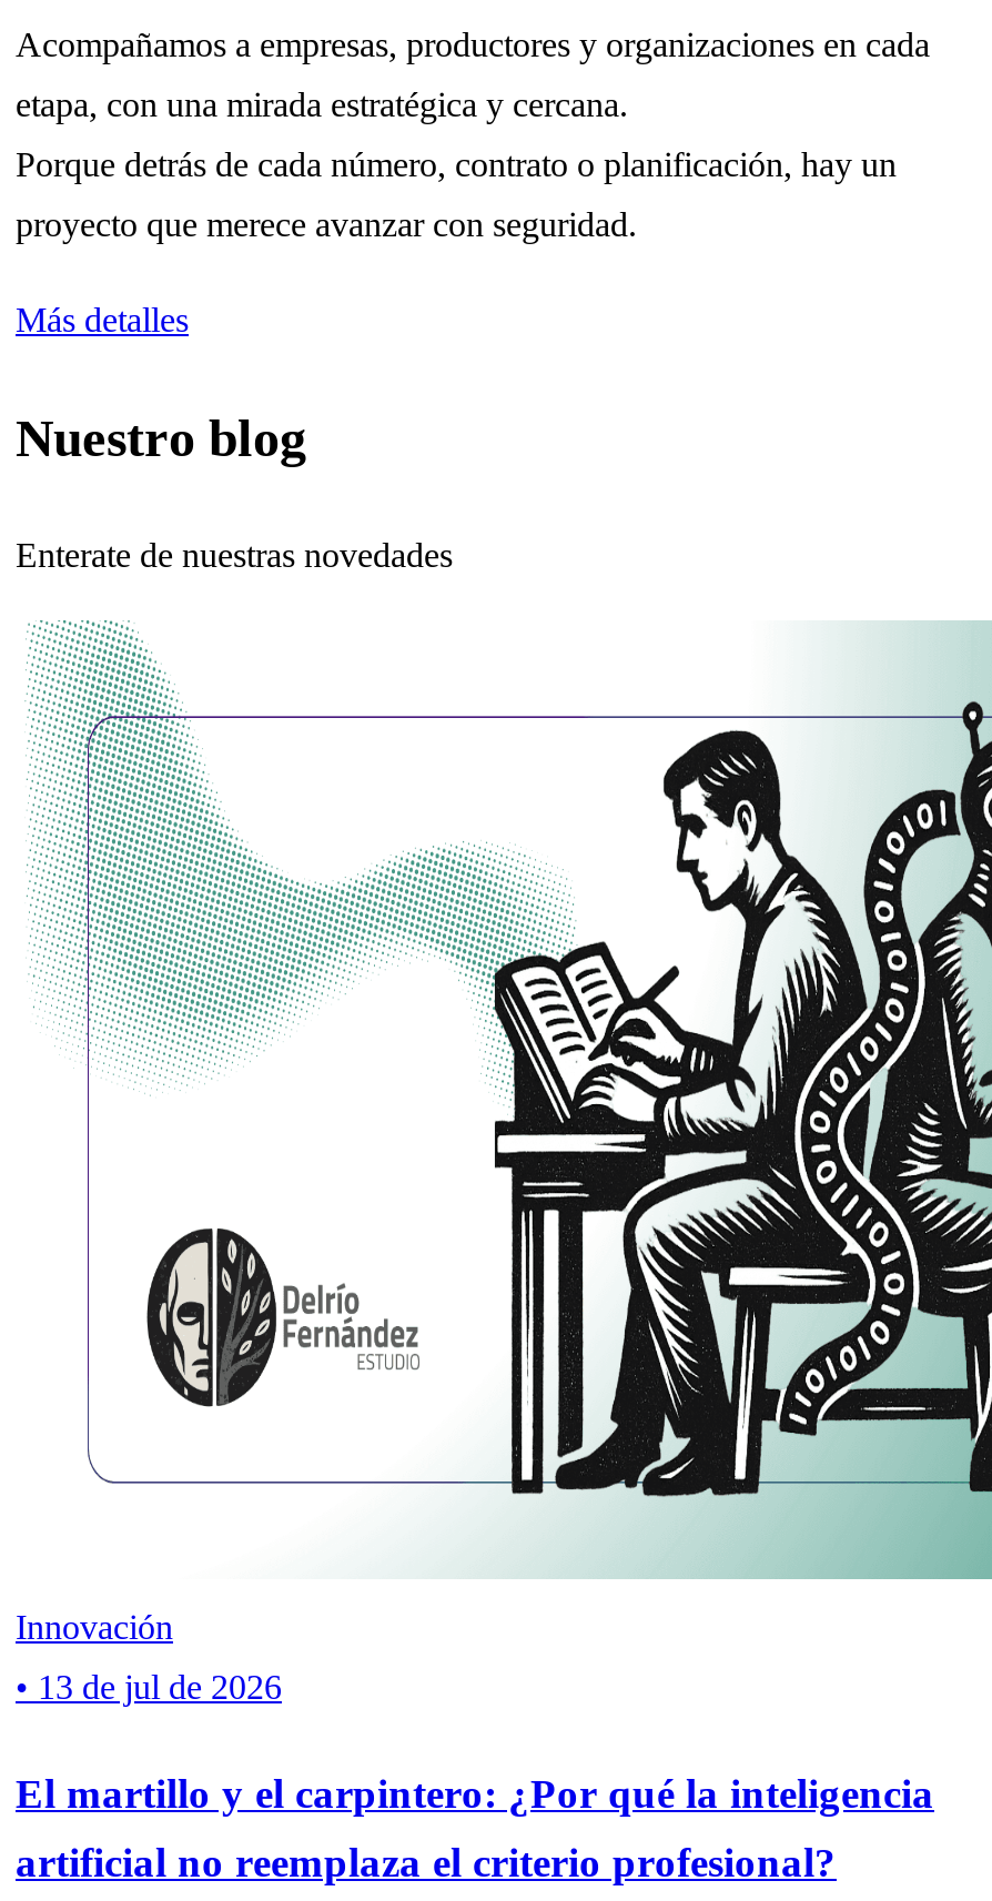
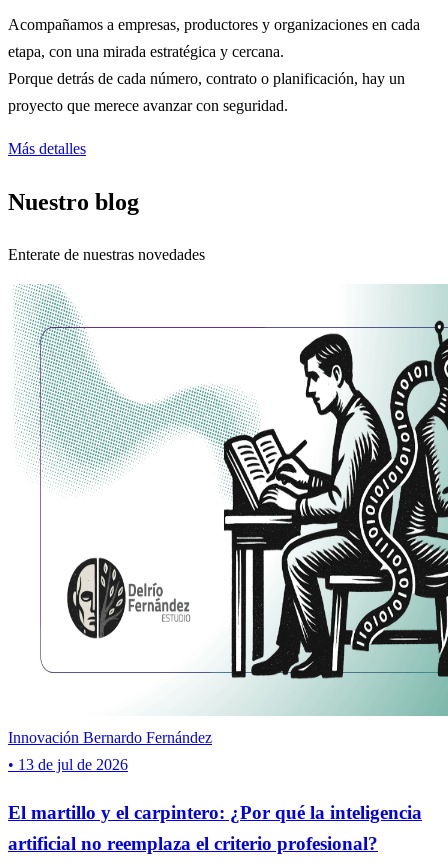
[16,1609,173,1647] Innovación -> [8,729,212,746] Innovación Bernardo Fernández

